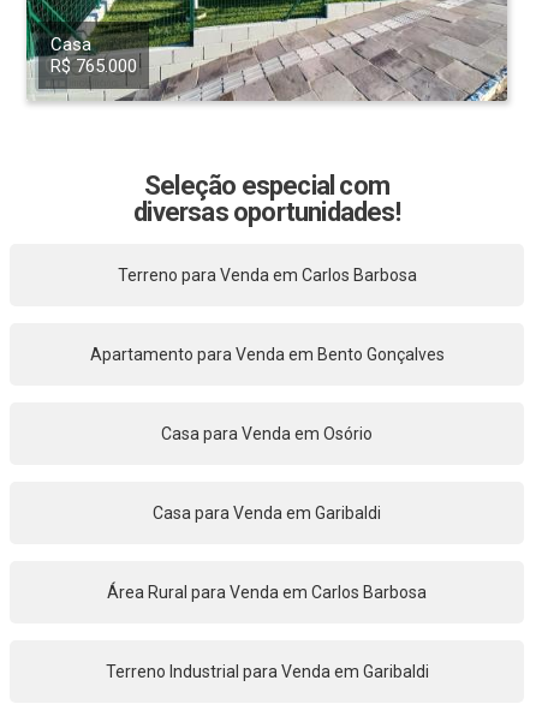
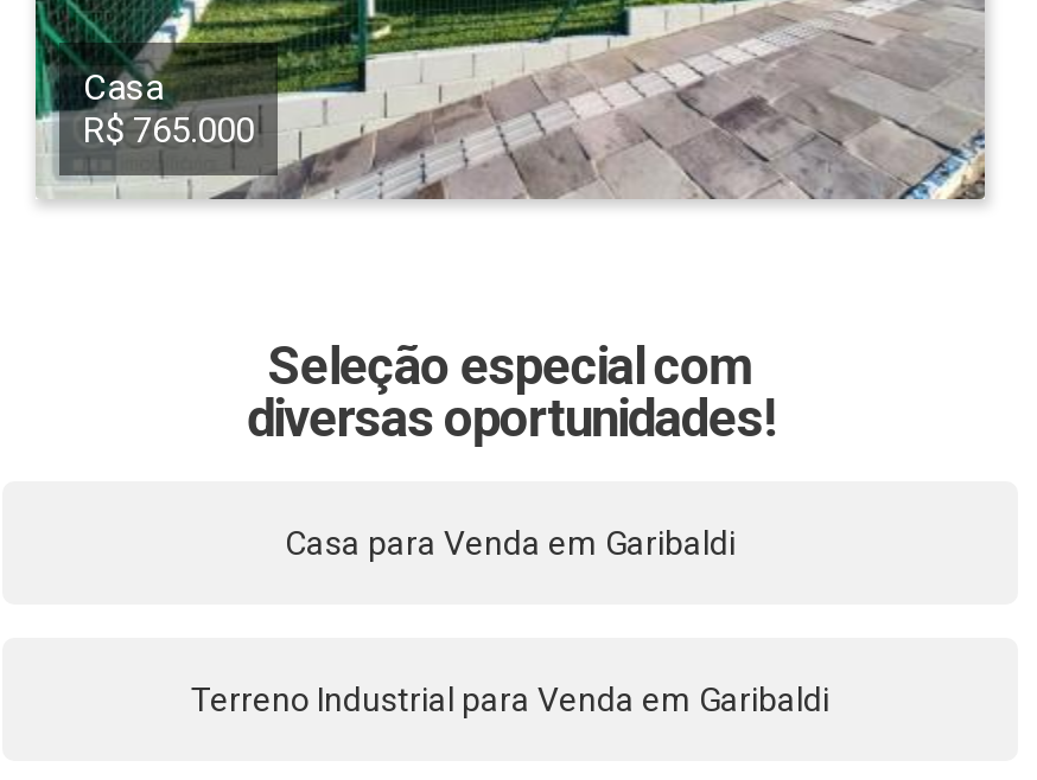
[117,265,416,285] Terreno para Venda em Carlos Barbosa -> none
[90,345,444,364] Apartamento para Venda em Bento Gonçalves -> none
[161,424,373,443] Casa para Venda em Osório -> none
[107,583,427,602] Área Rural para Venda em Carlos Barbosa -> none

